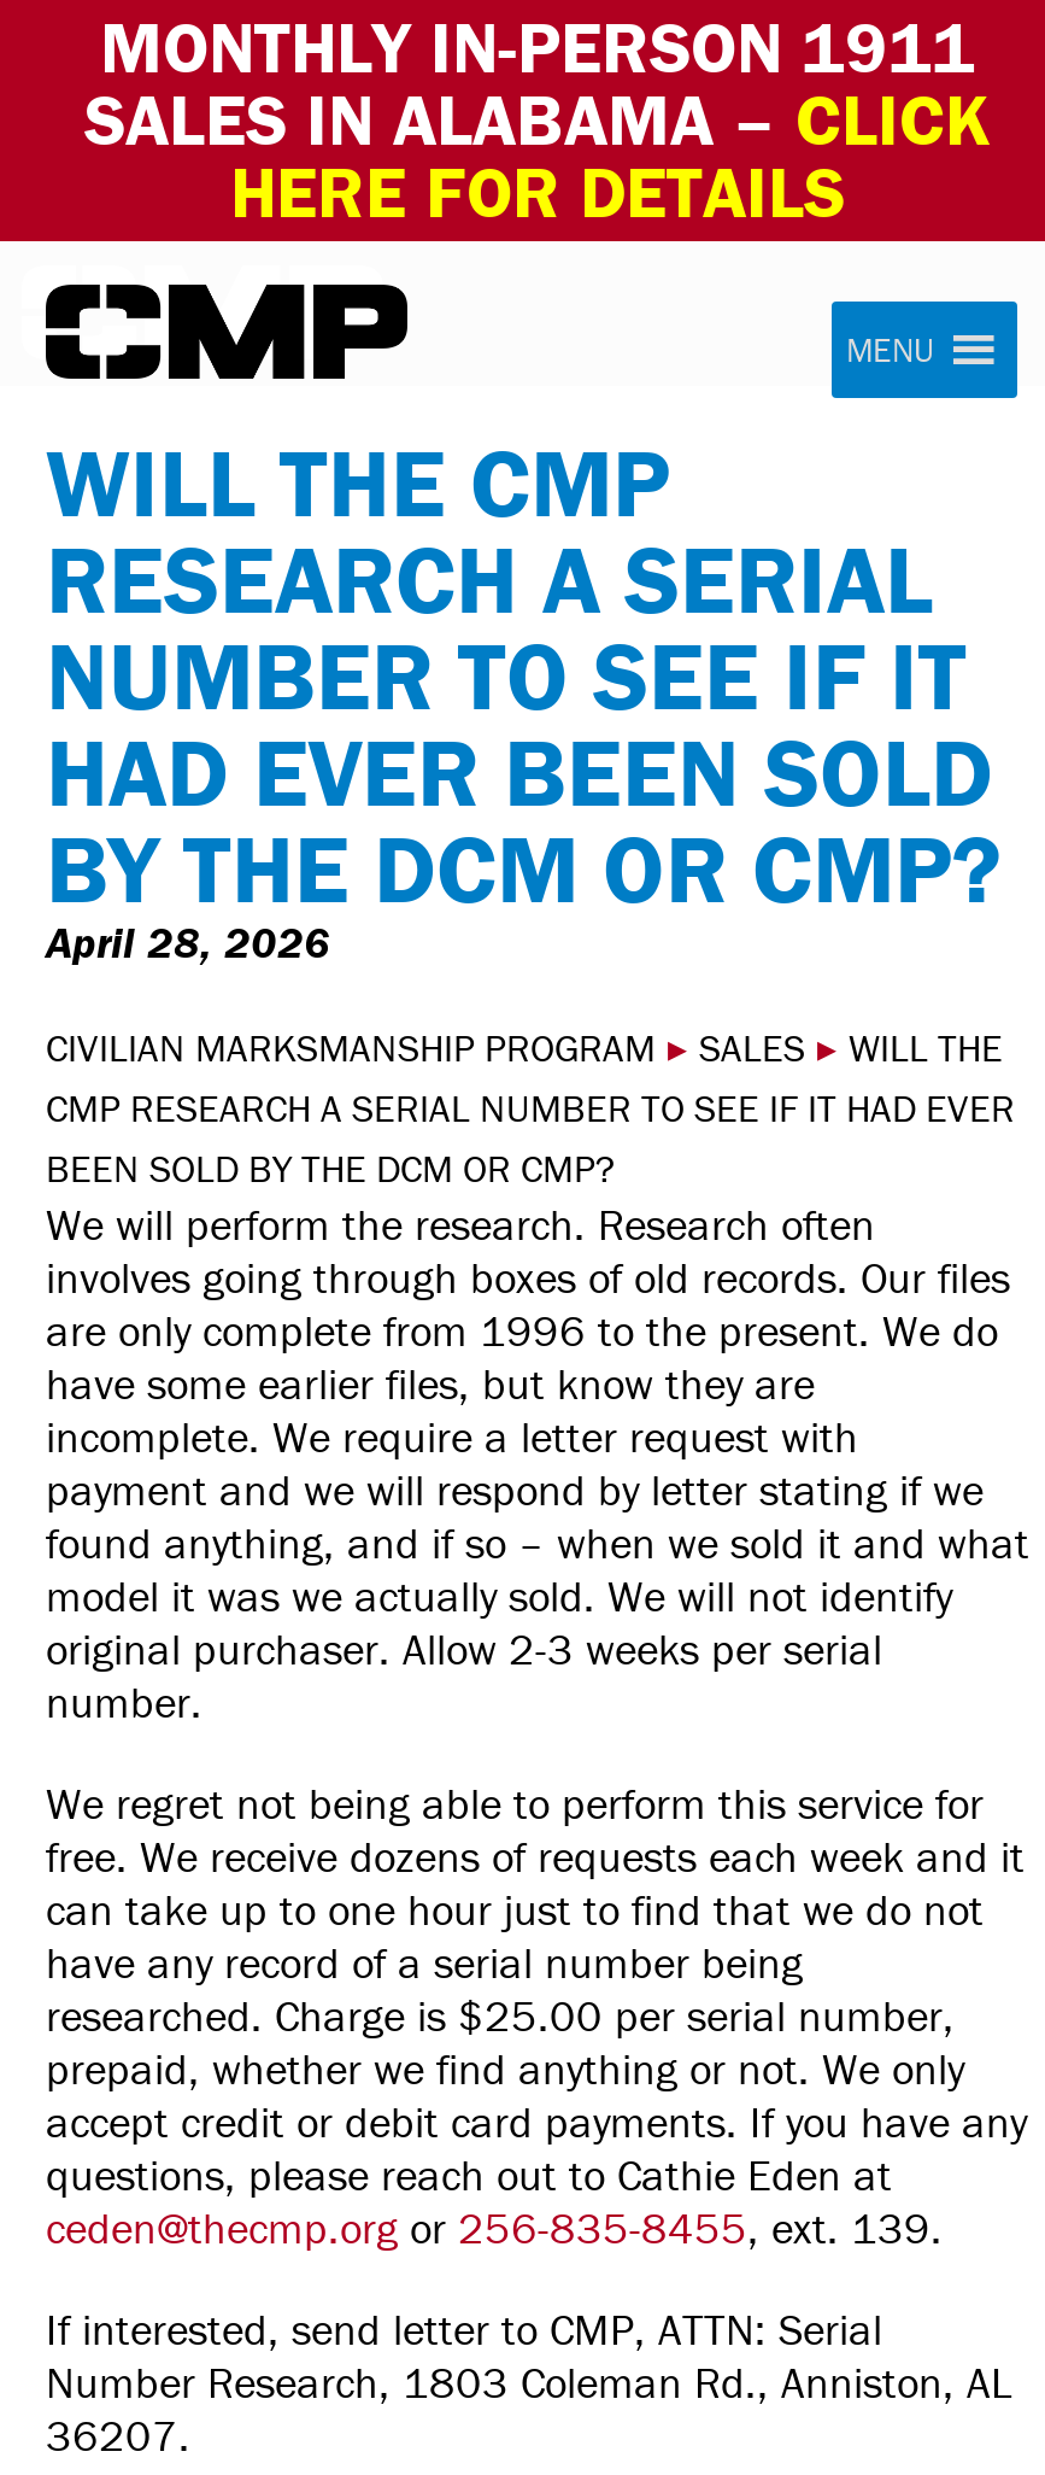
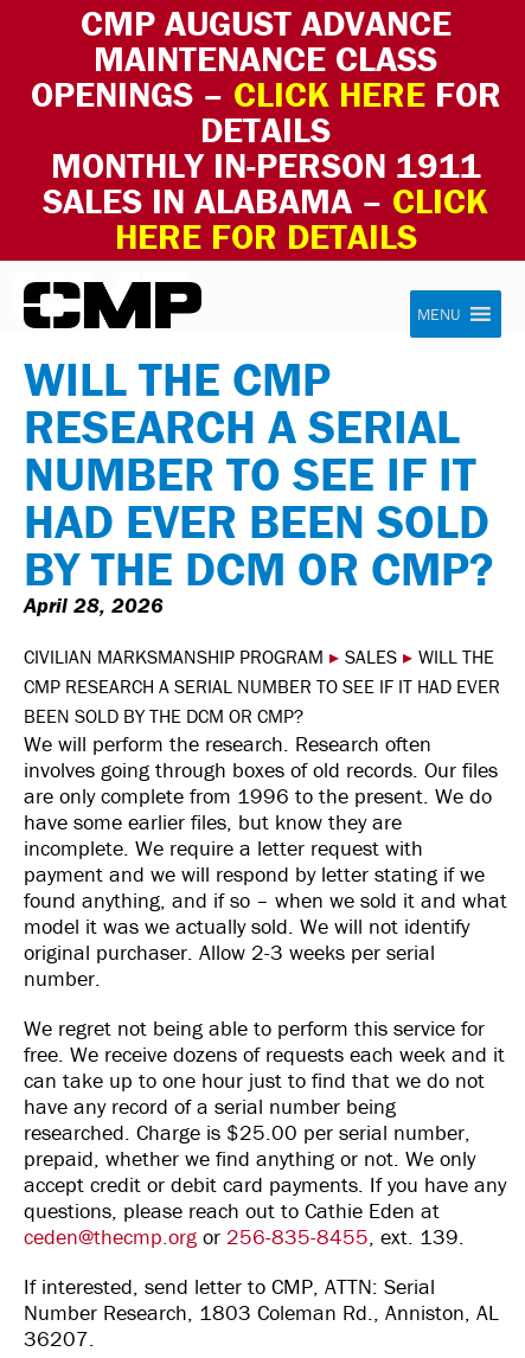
none -> [30,1,501,152] CMP AUGUST ADVANCE | MAINTENANCE CLASS | OPENINGS – CLICK HERE FOR | DETAILS

